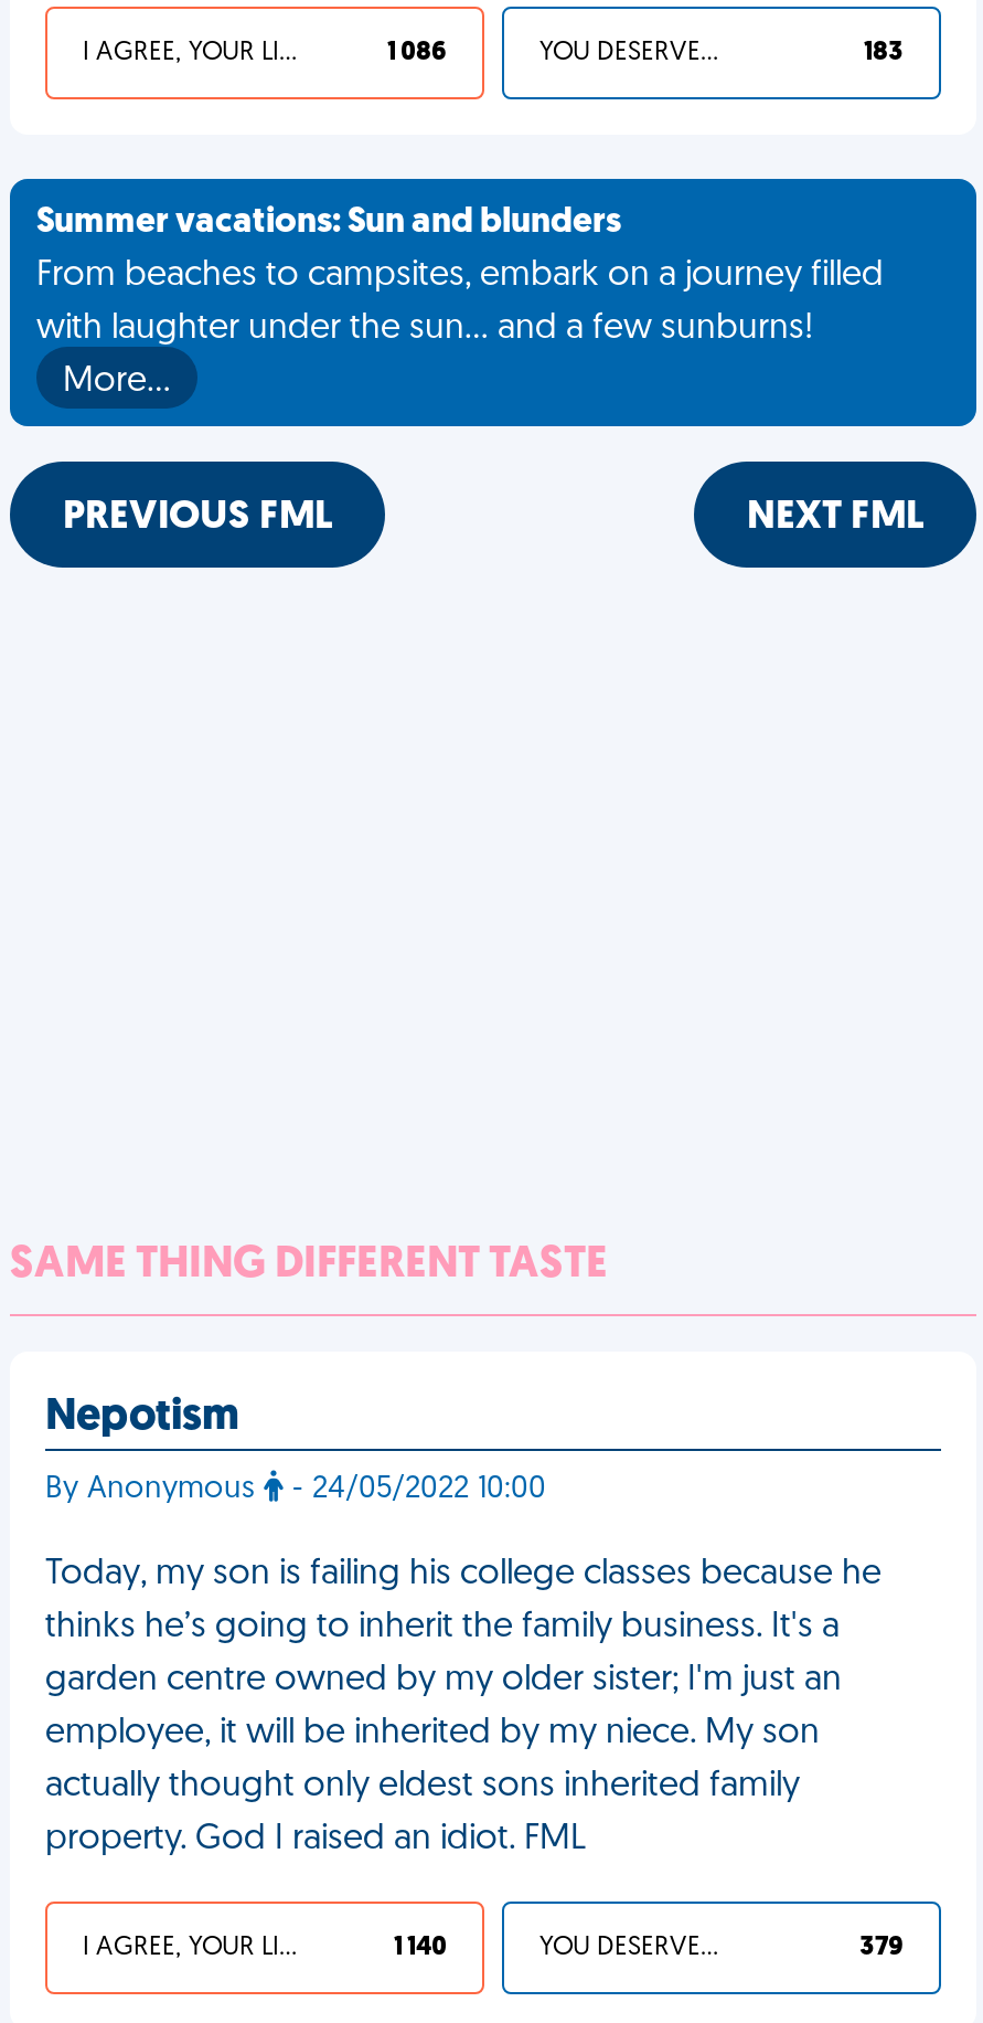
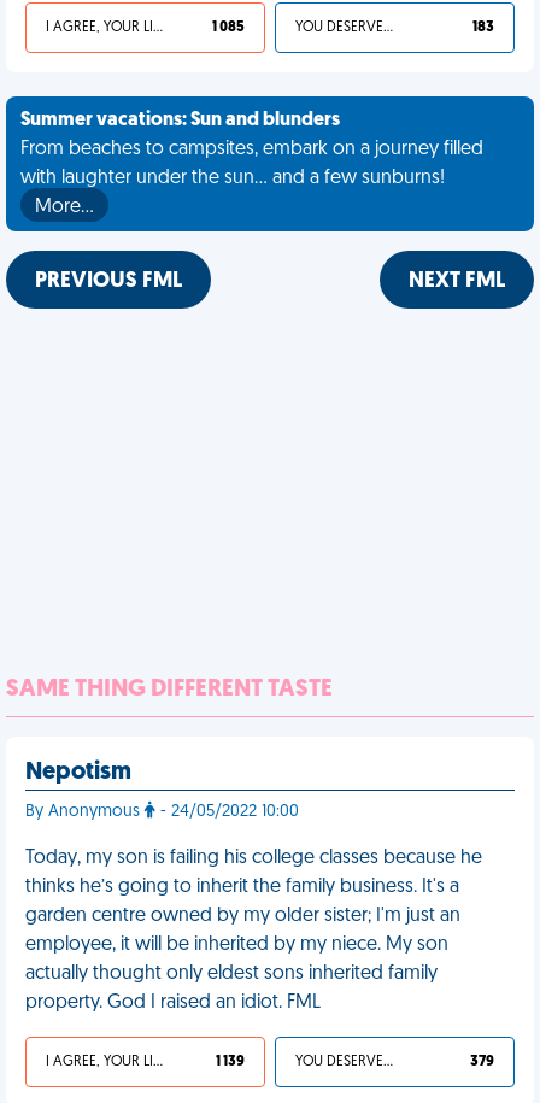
[387,40,447,66] 1 086 -> [212,20,245,35] 1 085
[394,1935,447,1961] 1 140 -> [216,1055,245,1069] 1 139

